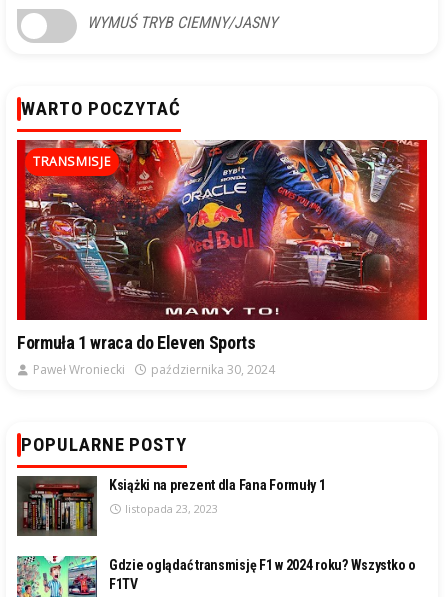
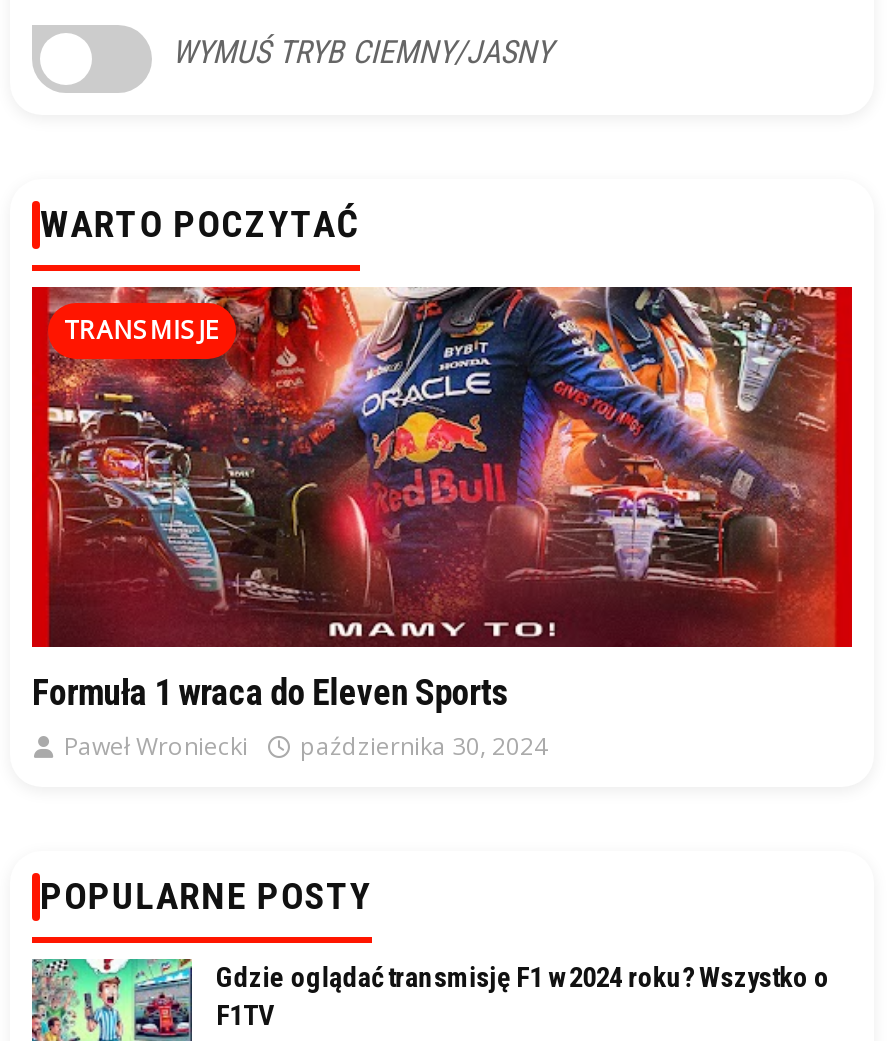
[16,475,326,537] [image] | Książki na prezent dla Fana Formuły 1 | listopada 23, 2023 -> none

